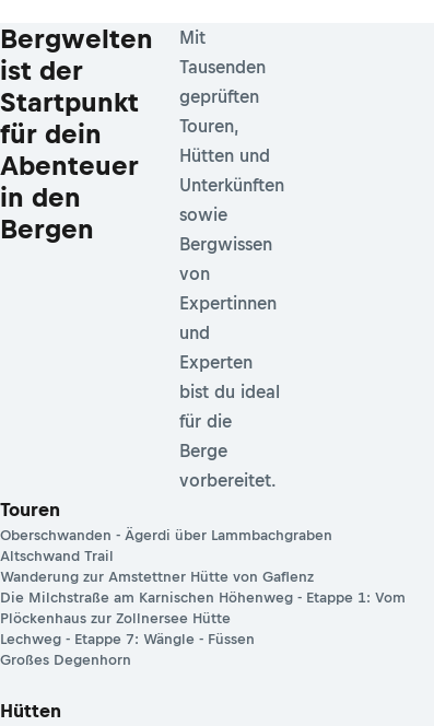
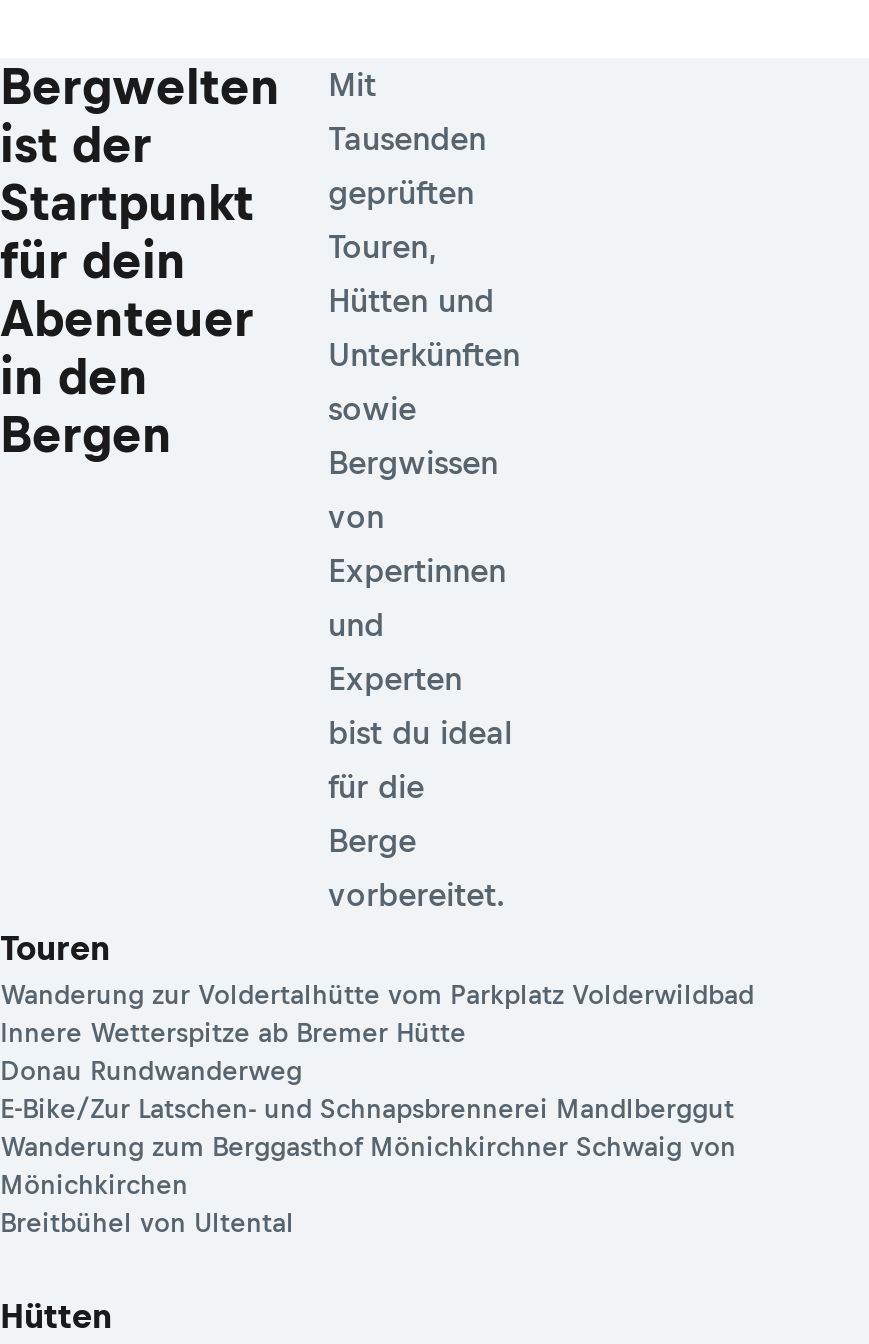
[0,527,406,668] Oberschwanden - Ägerdi über Lammbachgraben | Altschwand Trail | Wanderung zur Amstettner Hütte von Gaflenz | Die Milchstraße am Karnischen Höhenweg - Etappe 1: Vom | Plöckenhaus zur Zollnersee Hütte | Lechweg - Etappe 7: Wängle - Füssen | Großes Degenhorn -> [0,981,754,1239] Wanderung zur Voldertalhütte vom Parkplatz Volderwildbad | Innere Wetterspitze ab Bremer Hütte | Donau Rundwanderweg | E-Bike/Zur Latschen- und Schnapsbrennerei Mandlberggut | Wanderung zum Berggasthof Mönichkirchner Schwaig von | Mönichkirchen | Breitbühel von Ultental

